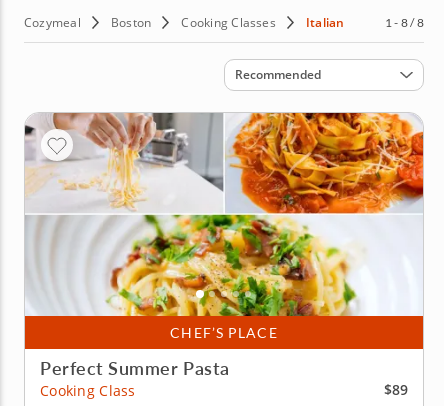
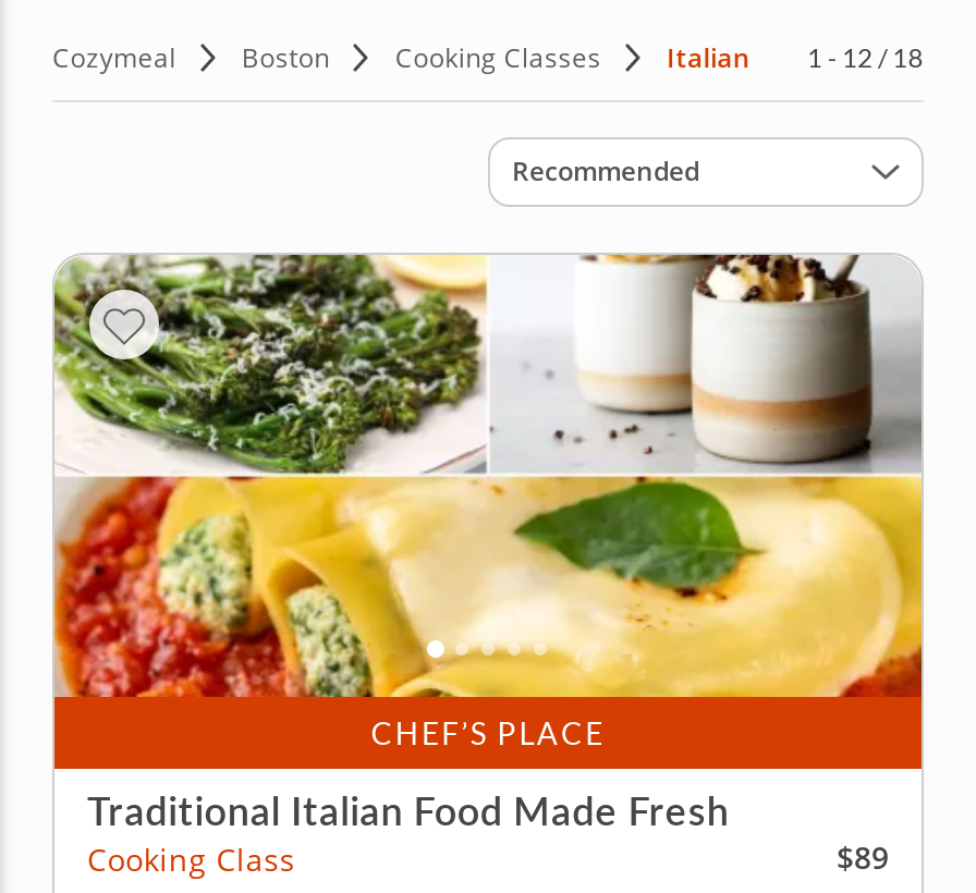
[385,14,424,29] 1 - 8 / 8 -> [807,40,924,73] 1 - 12 / 18
[24,112,424,379] [image] | Perfect Summer Pasta -> [52,253,924,835] [image] | Traditional Italian Food Made Fresh

